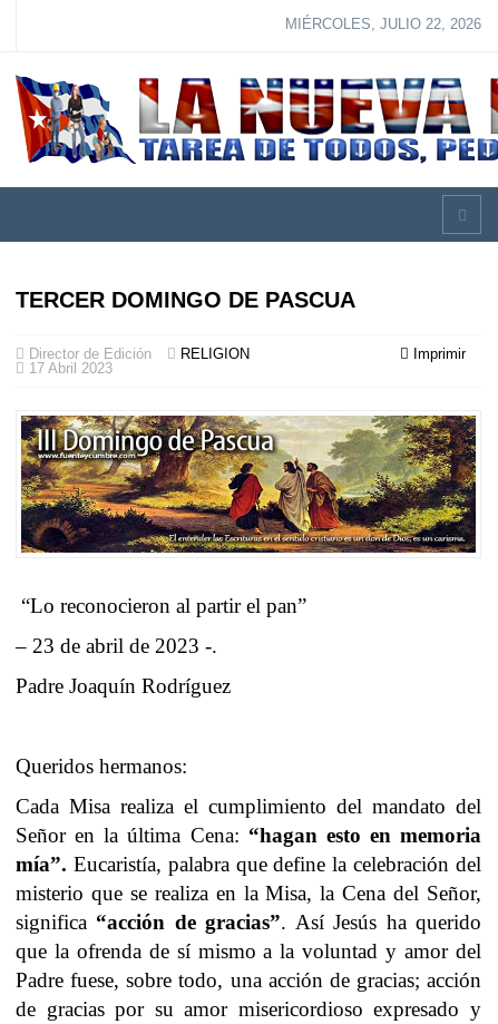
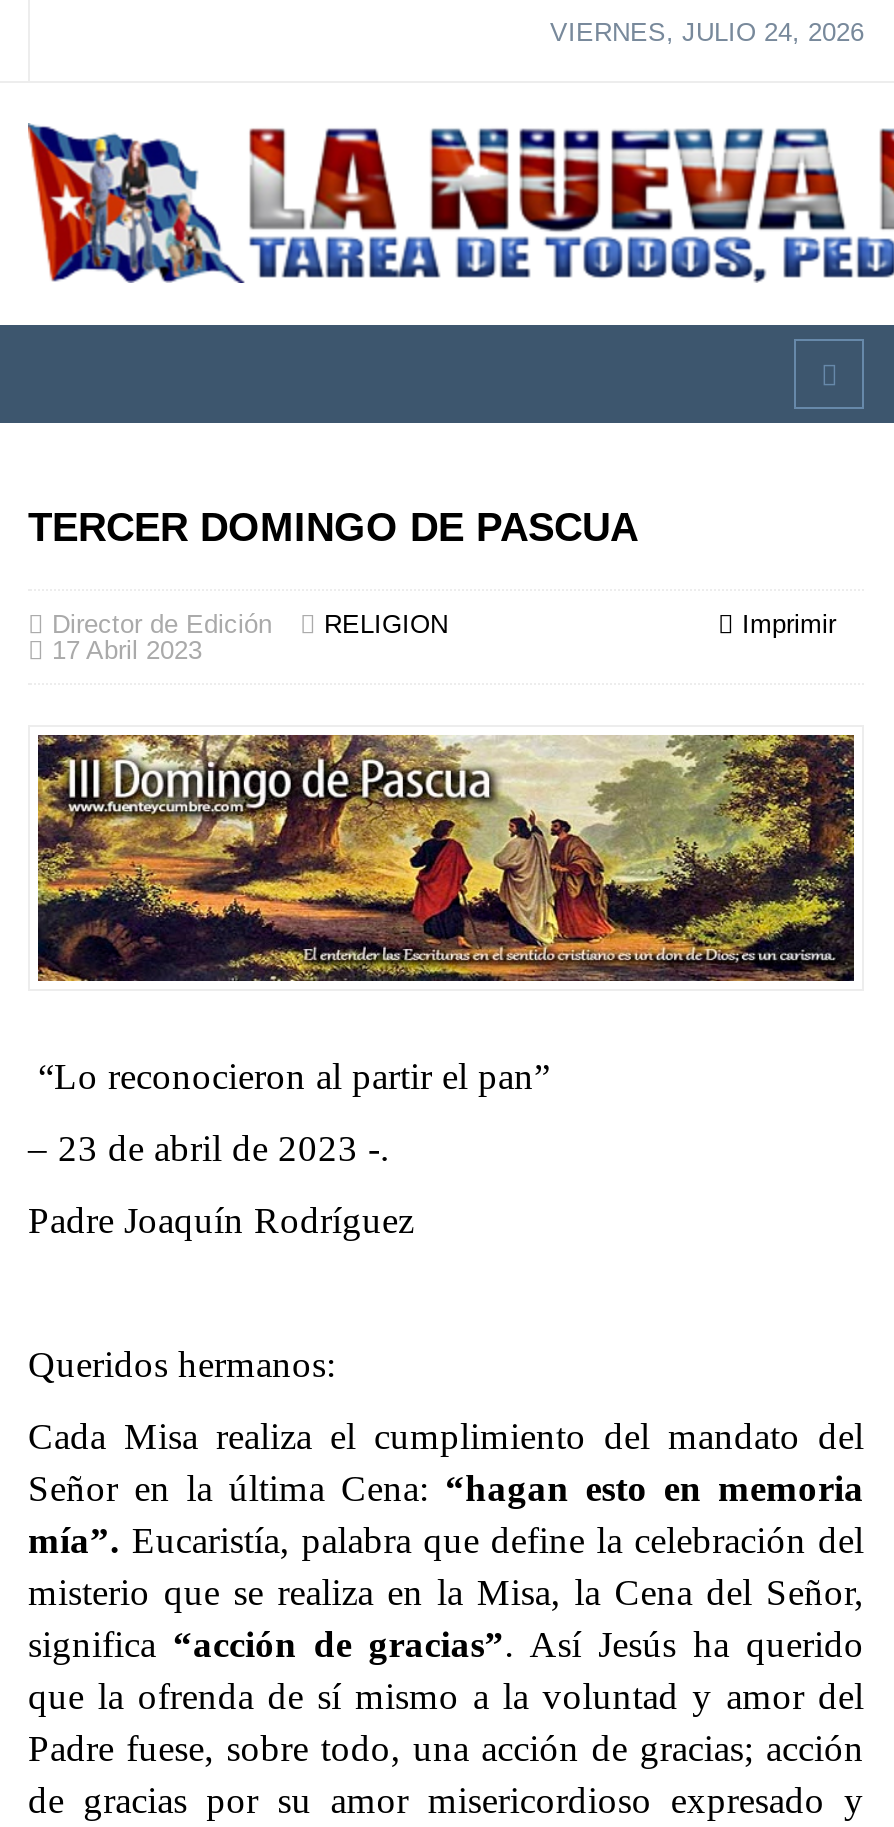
[285,16,481,32] MIÉRCOLES, JULIO 22, 2026 -> [550,17,864,47] VIERNES, JULIO 24, 2026

